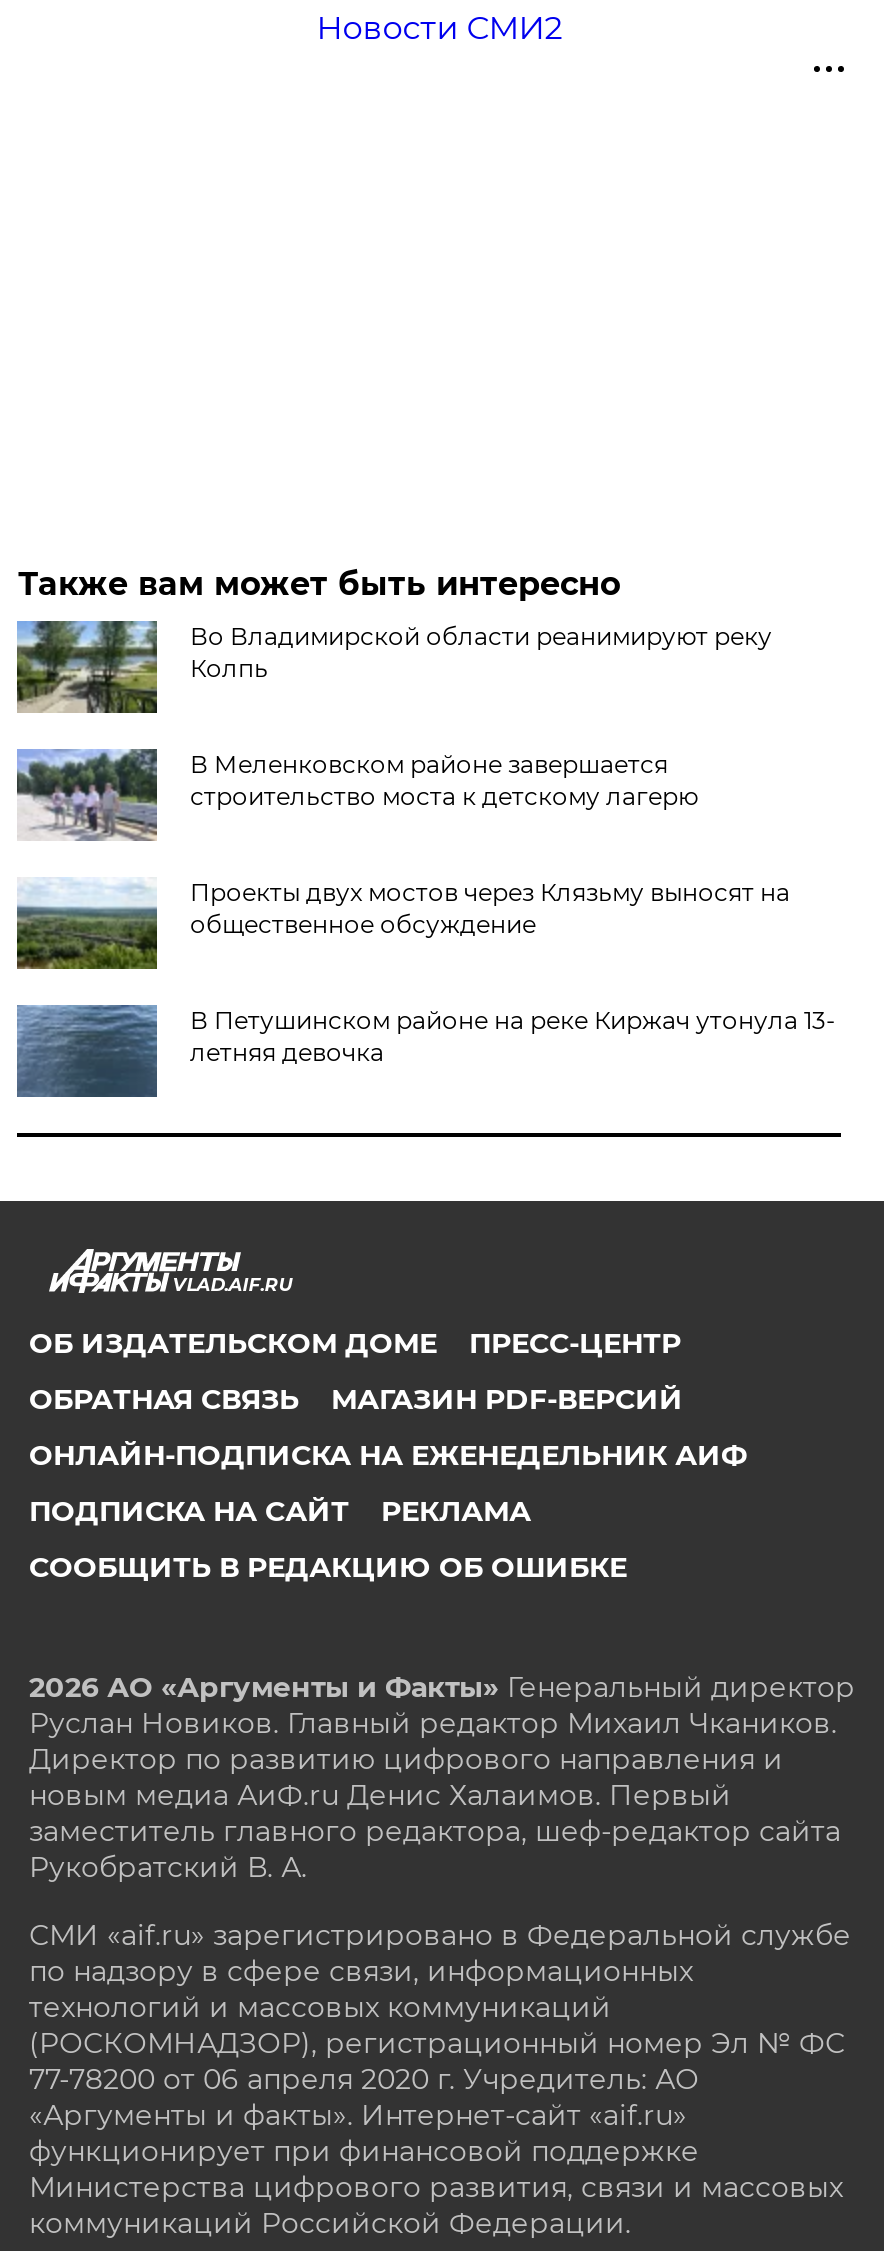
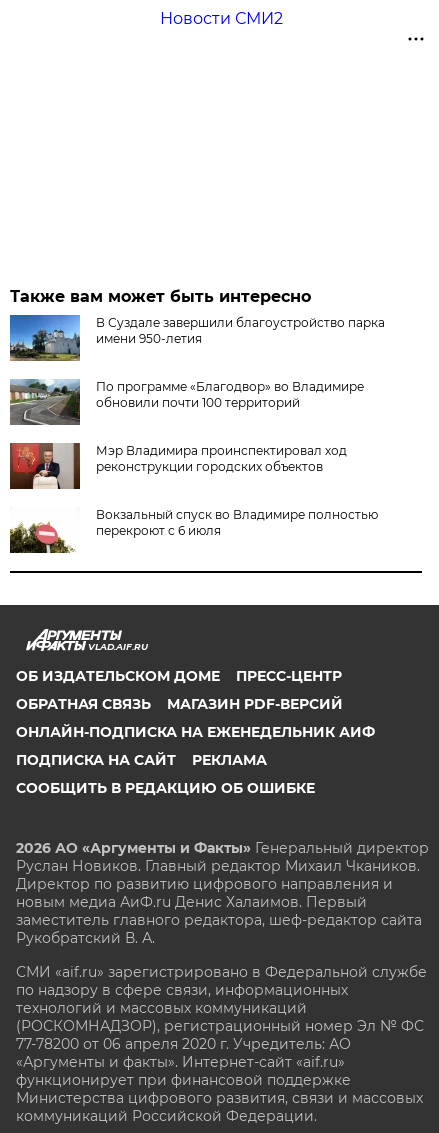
[15,619,772,715] [image] | Во Владимирской области реанимируют реку | Колпь -> [9,314,385,362] [image] | В Суздале завершили благоустройство парка | имени 950-летия
[15,747,698,841] [image] | В Меленковском районе завершается | строительство моста к детскому лагерю -> [9,379,364,426] [image] | По программе «Благодвор» во Владимире | обновили почти 100 территорий
[15,877,790,971] [image] | Проекты двух мостов через Клязьму выносят на | общественное обсуждение -> [9,442,347,490] [image] | Мэр Владимира проинспектировал ход | реконструкции городских объектов
[15,1003,836,1099] [image] | В Петушинском районе на реке Киржач утонула 13- | летняя девочка -> [9,507,378,554] [image] | Вокзальный спуск во Владимире полностью | перекроют с 6 июля

